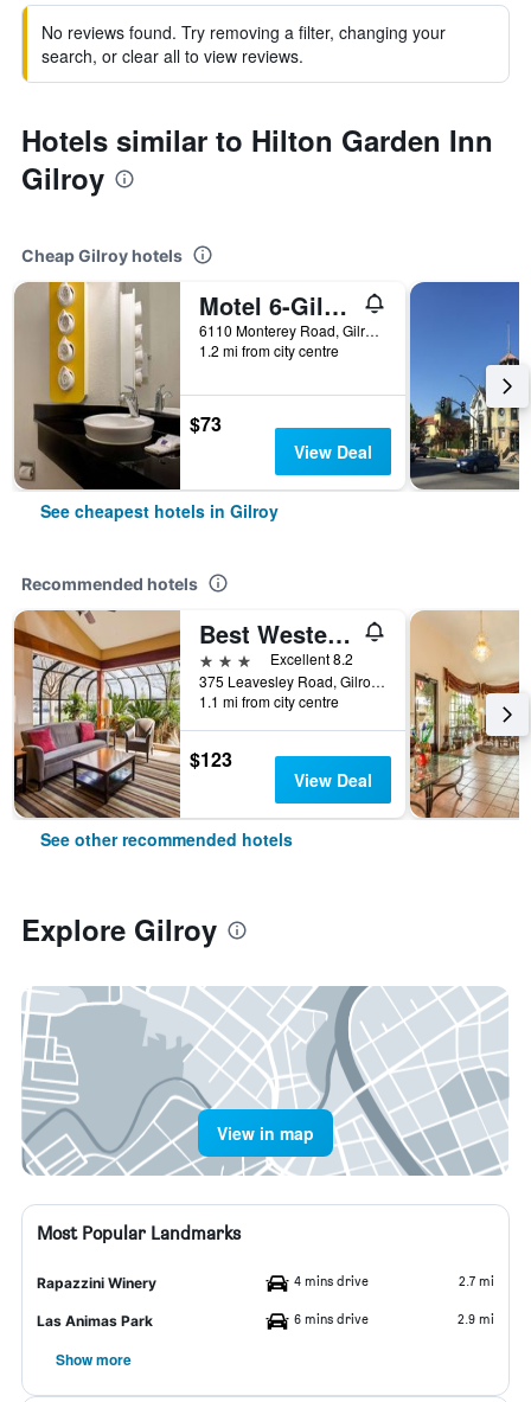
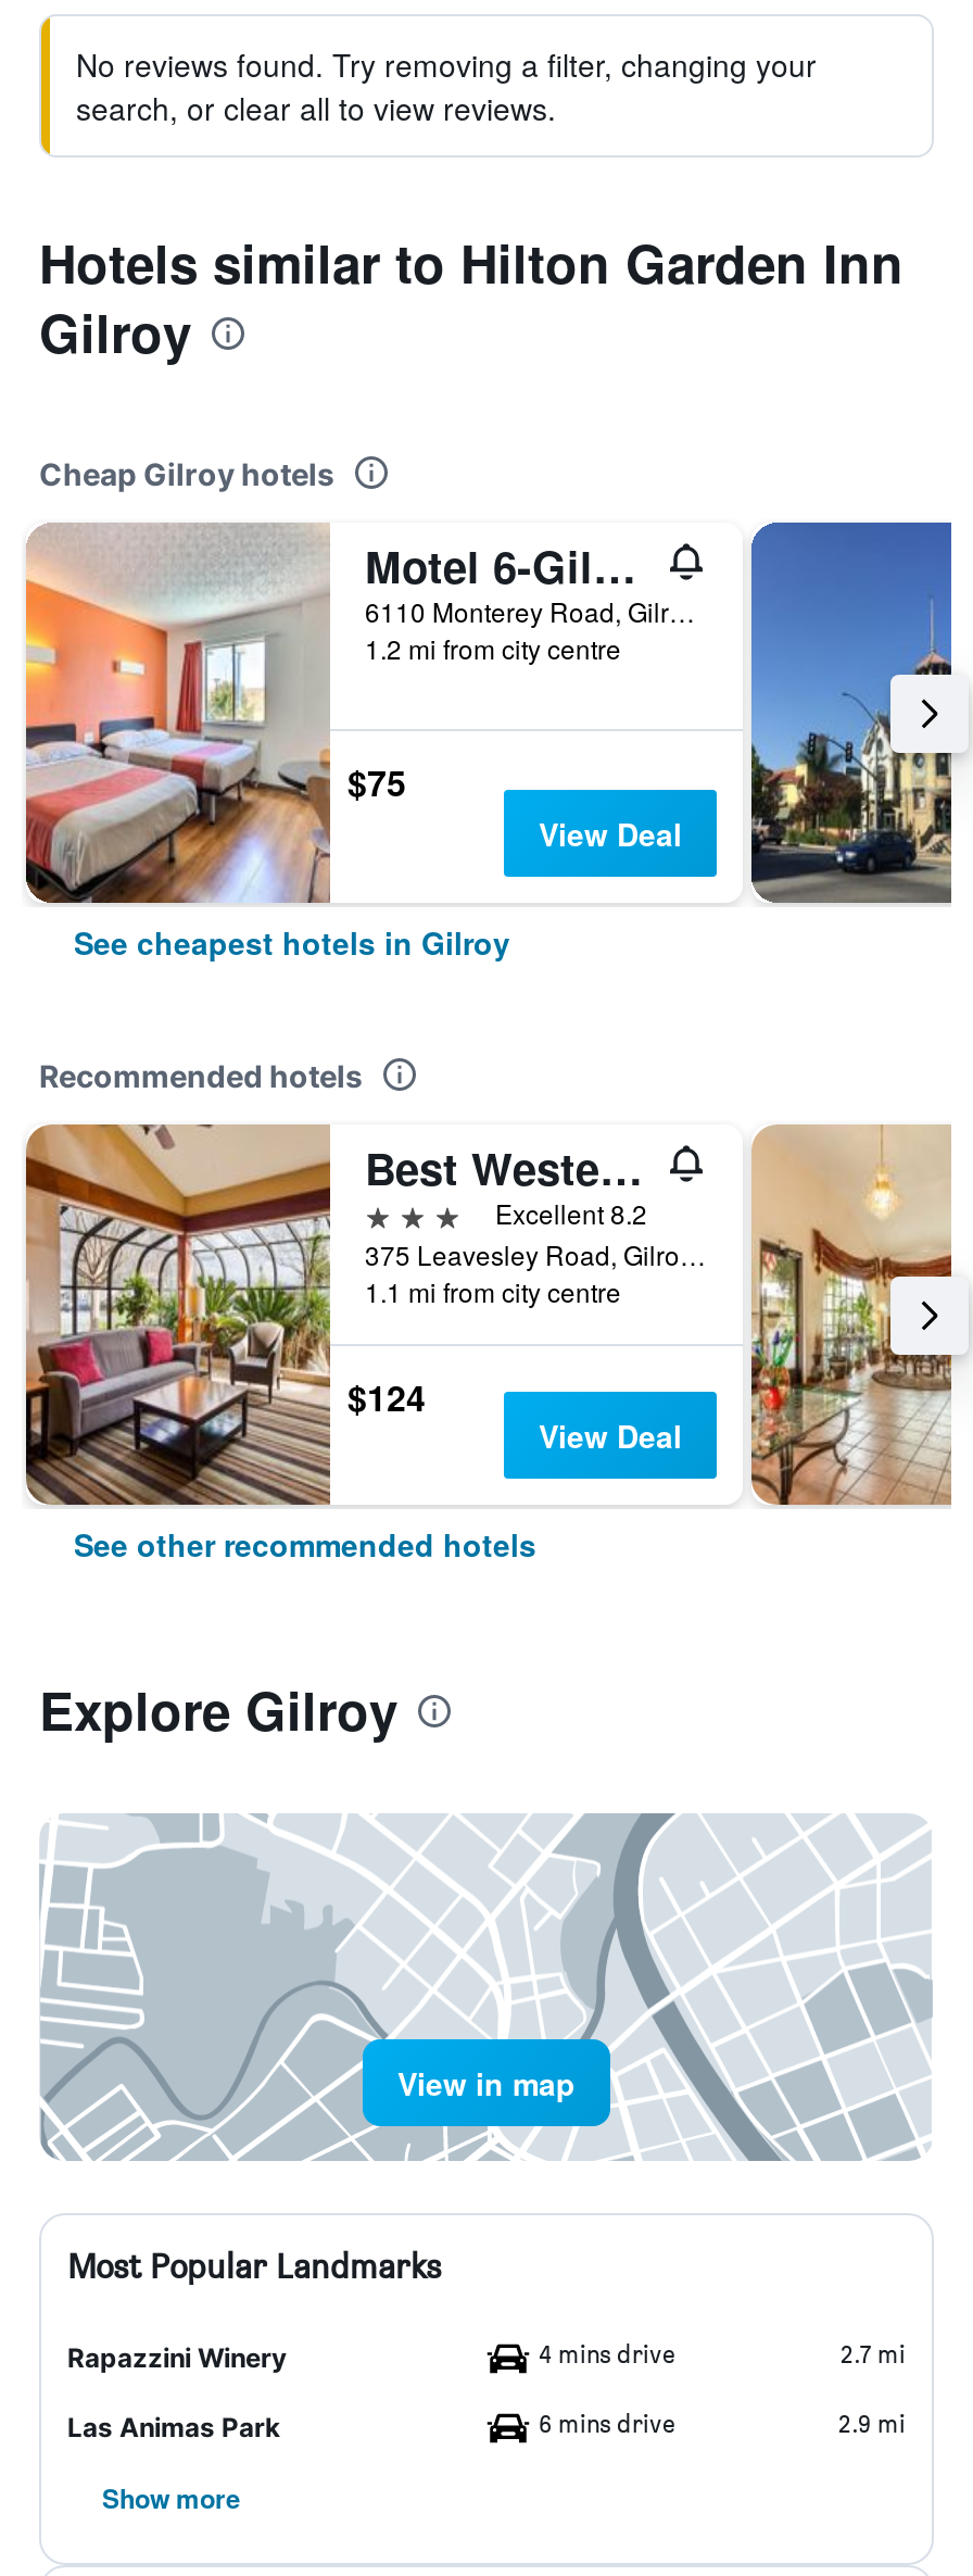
[14,281,222,491] [image] | $73 -> [26,523,406,905] [image] | $75
[190,746,232,773] $123 -> [347,1373,426,1423] $124

